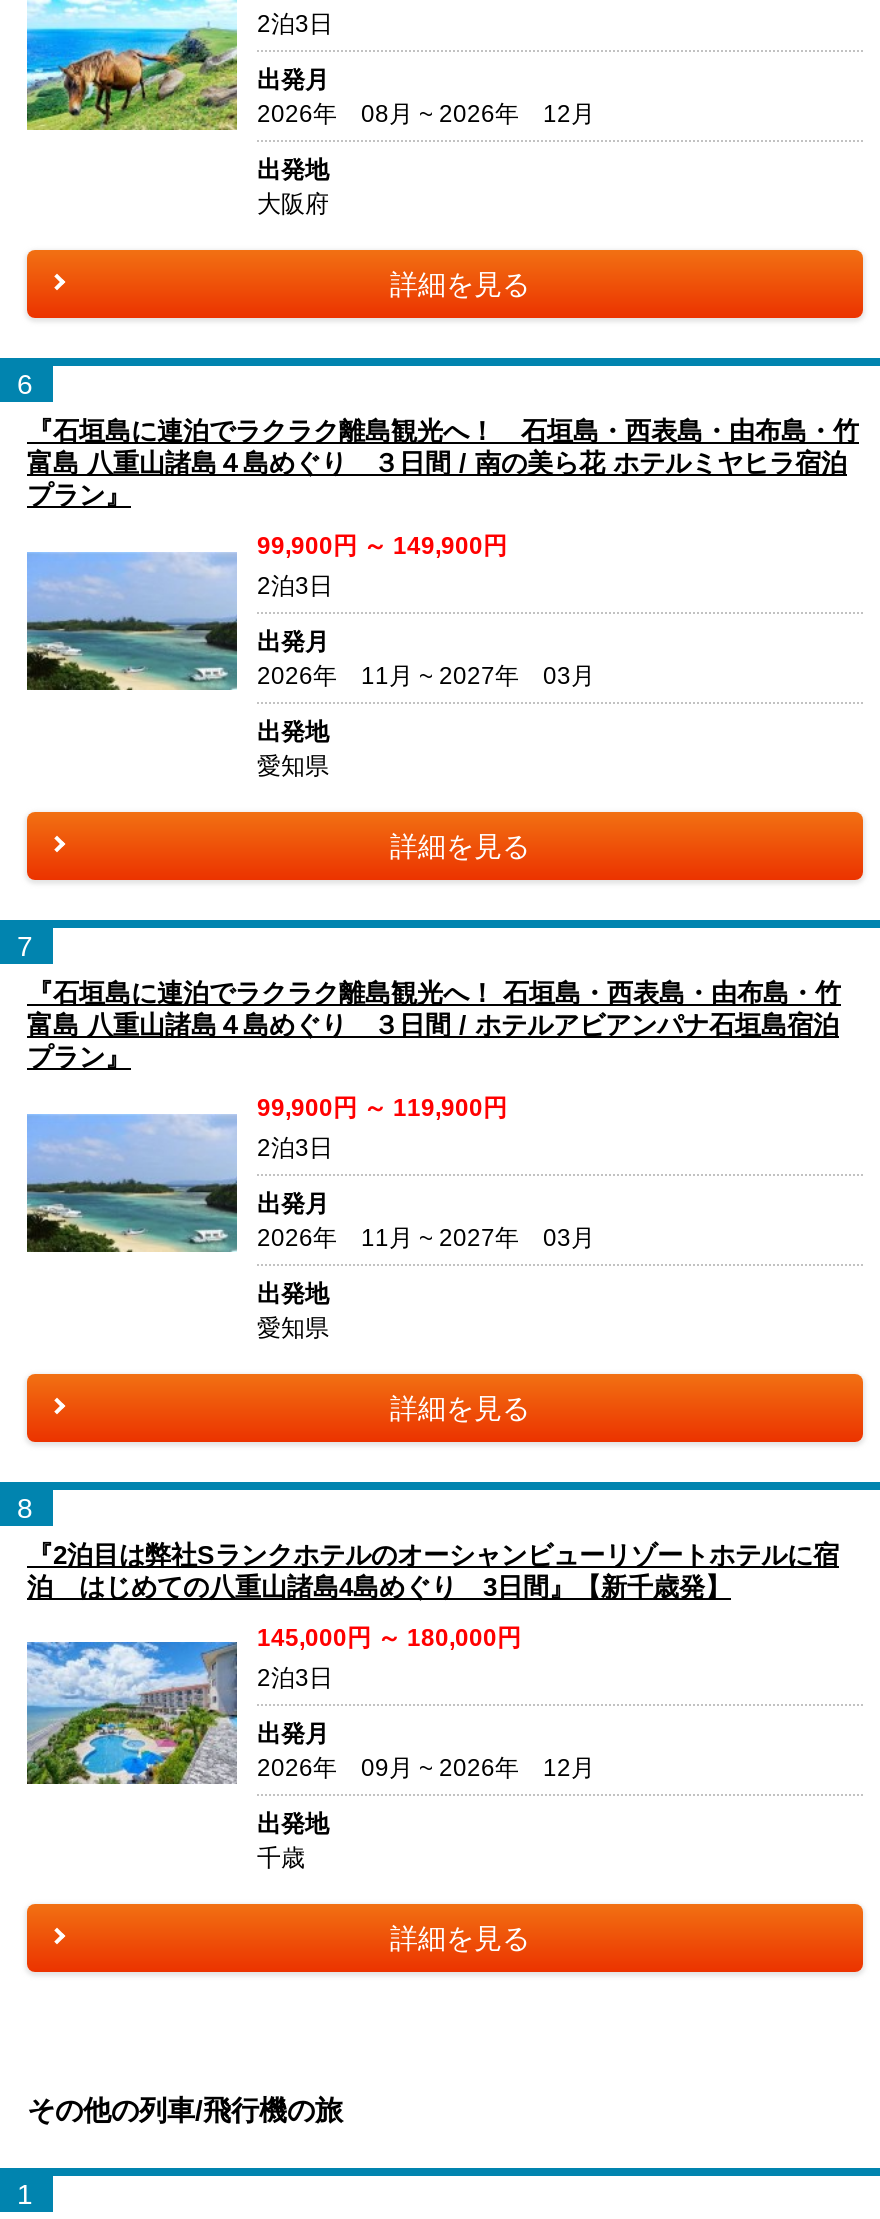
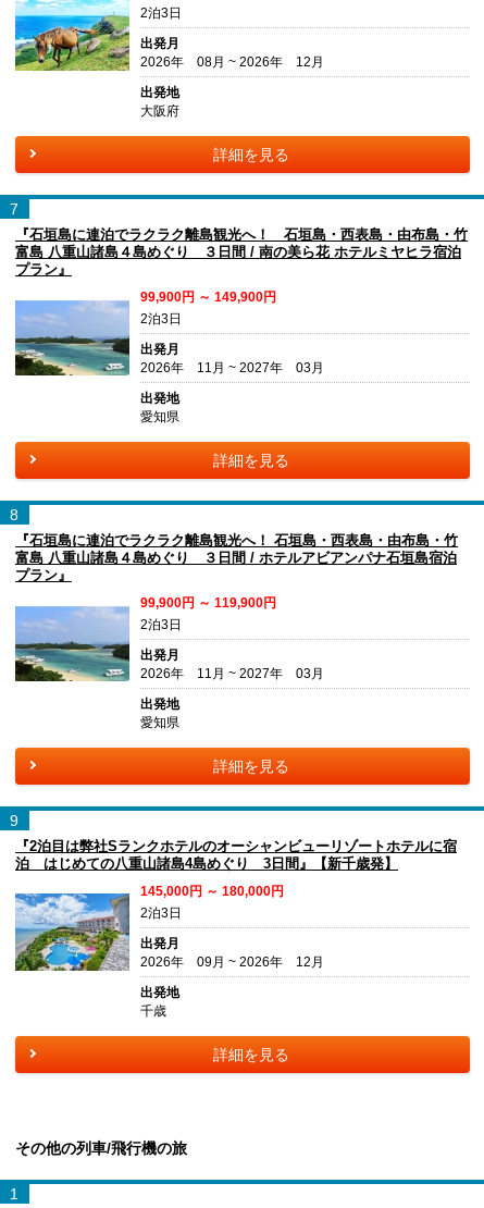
[17,368,33,400] 6 -> [10,200,18,218] 7
[17,930,33,962] 7 -> [10,506,18,523] 8
[17,1492,33,1524] 8 -> [10,812,18,829] 9

